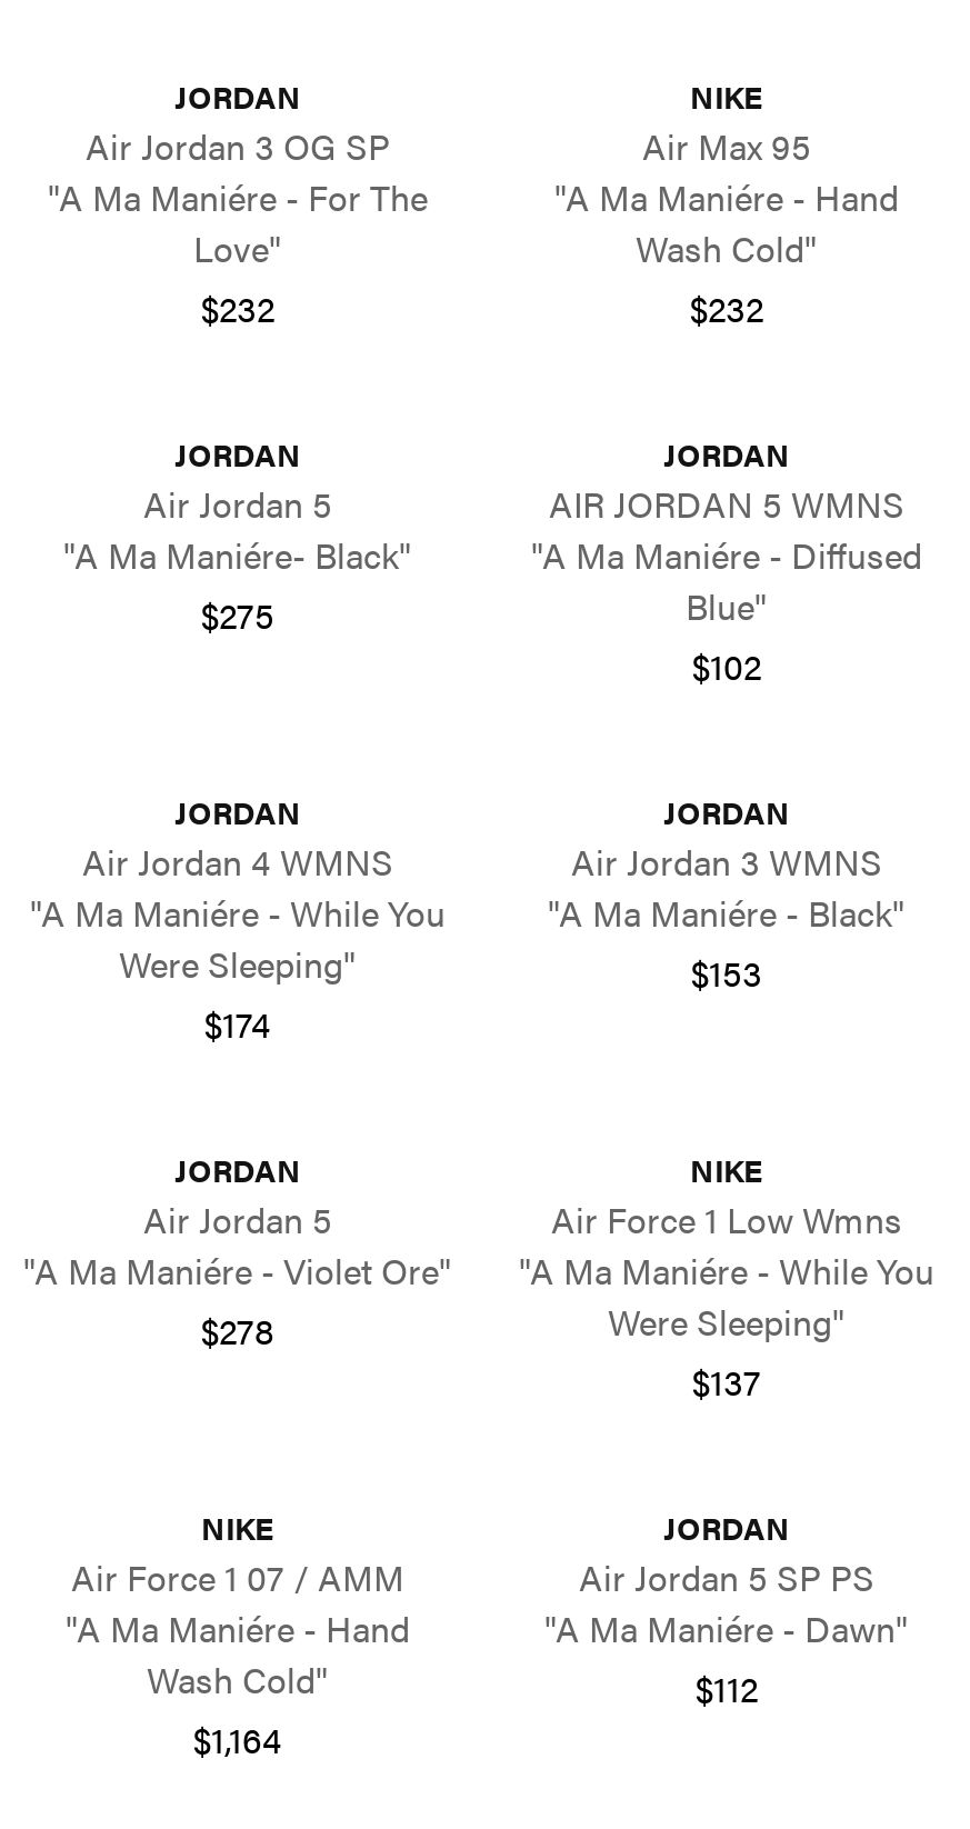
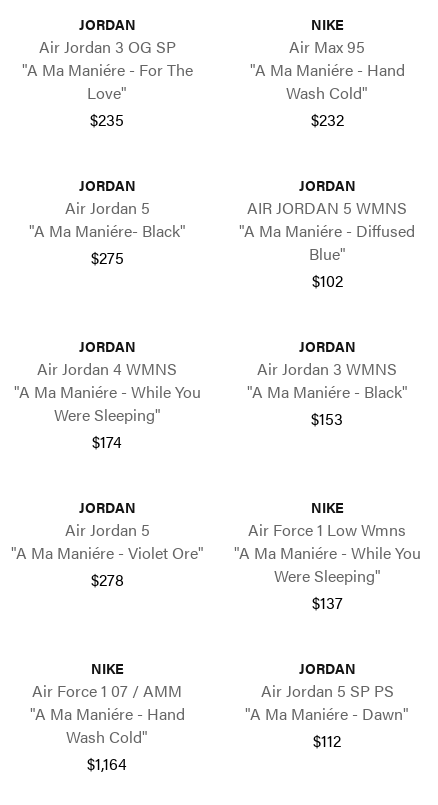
[201,282,274,333] $232 -> [90,108,124,131] $235

